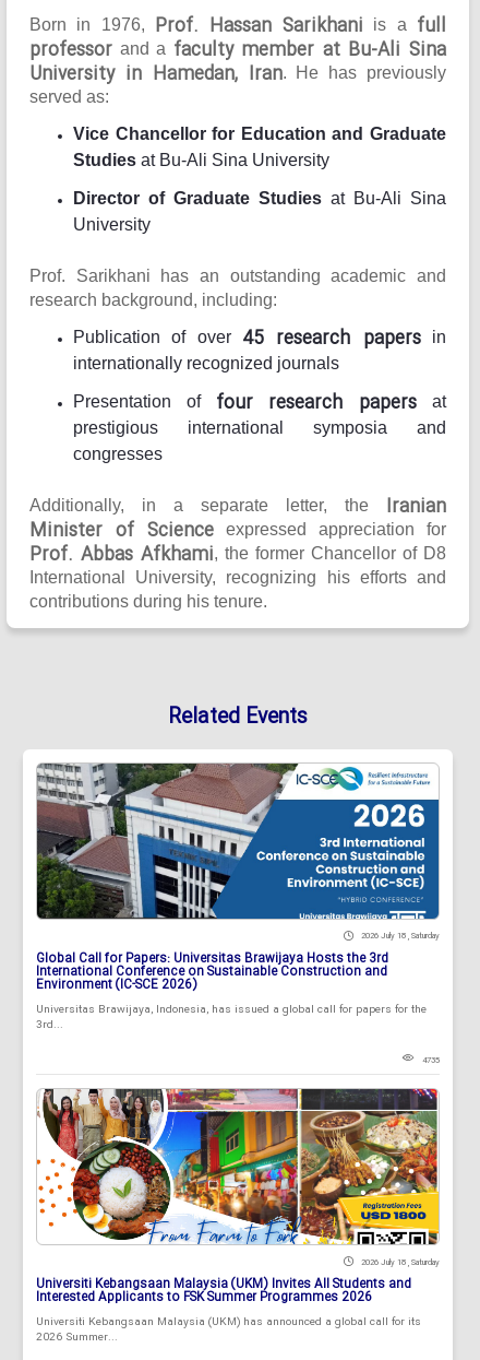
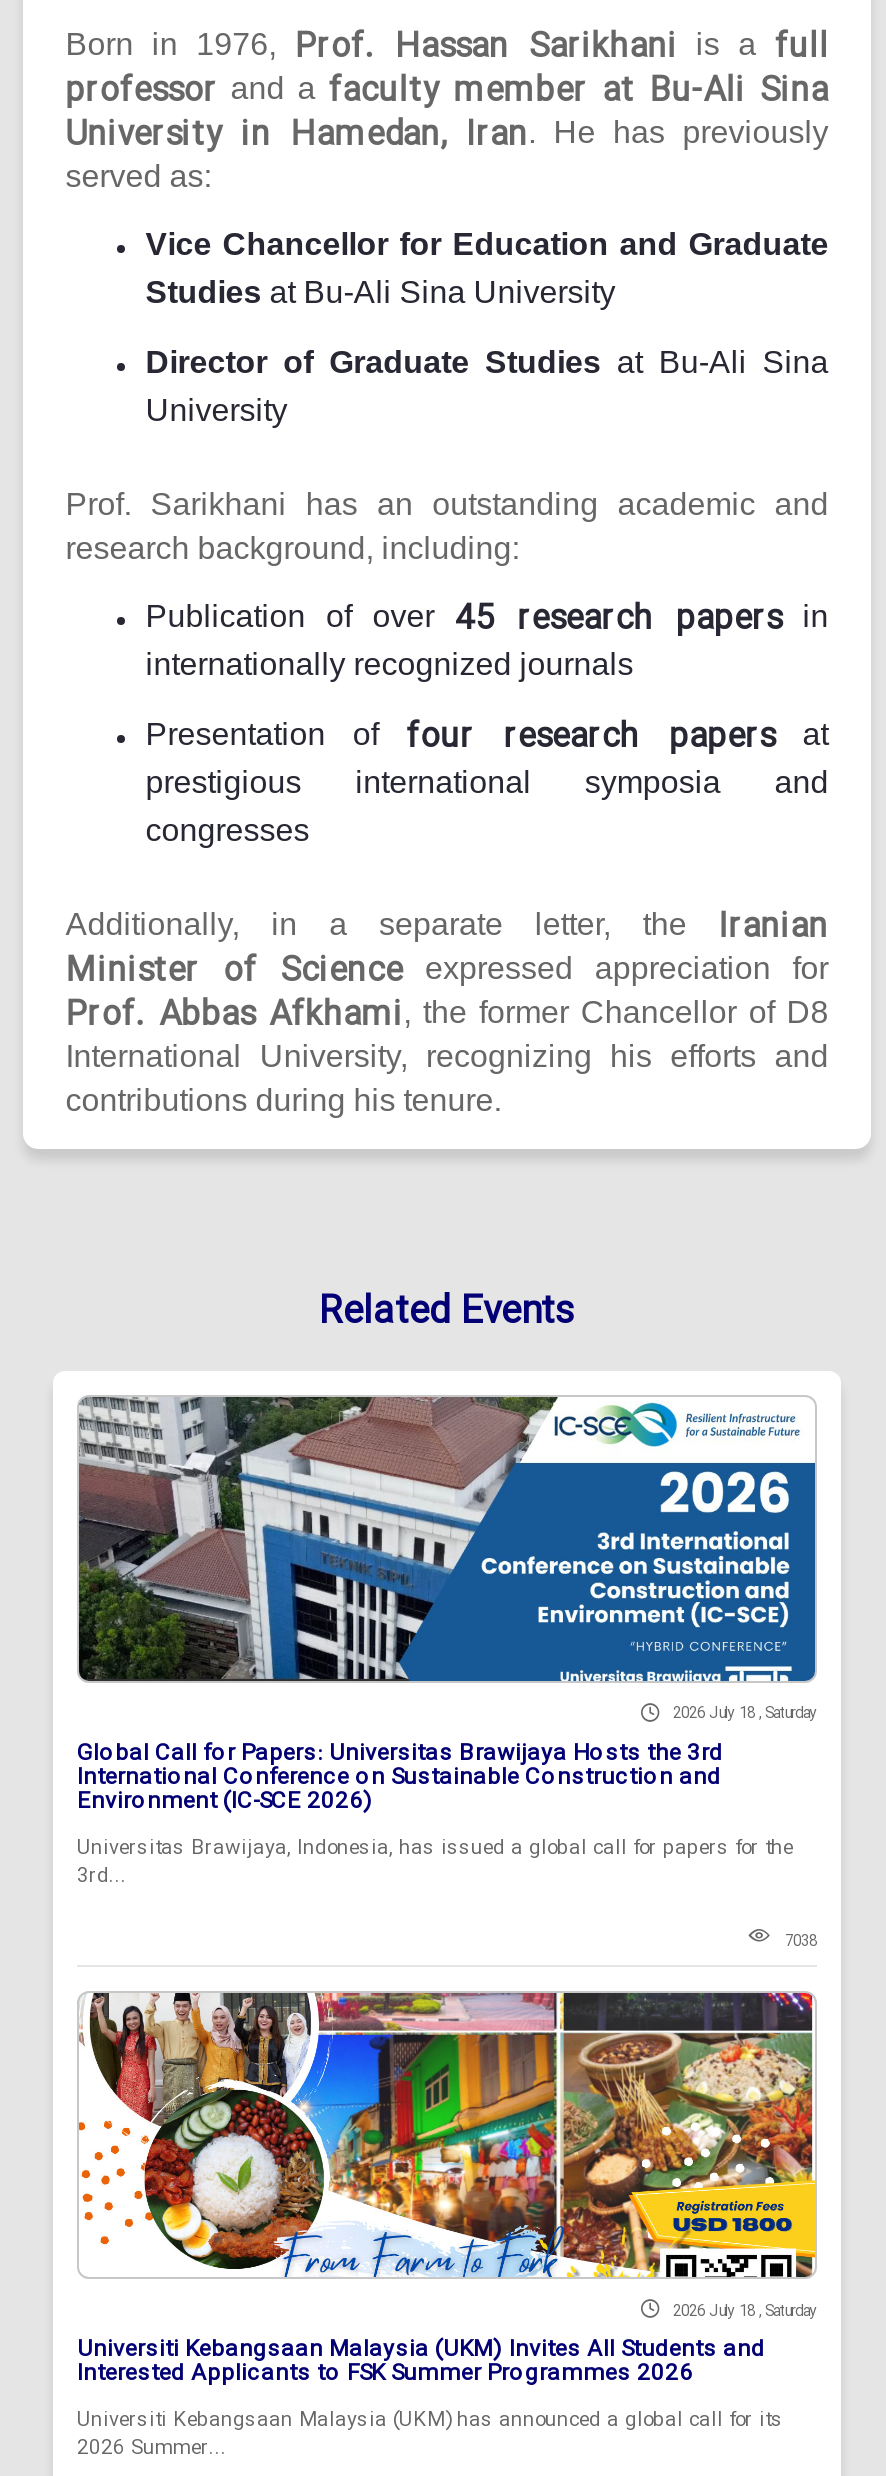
[422,1054,440,1067] 4735 -> [785,1928,817,1952] 7038

